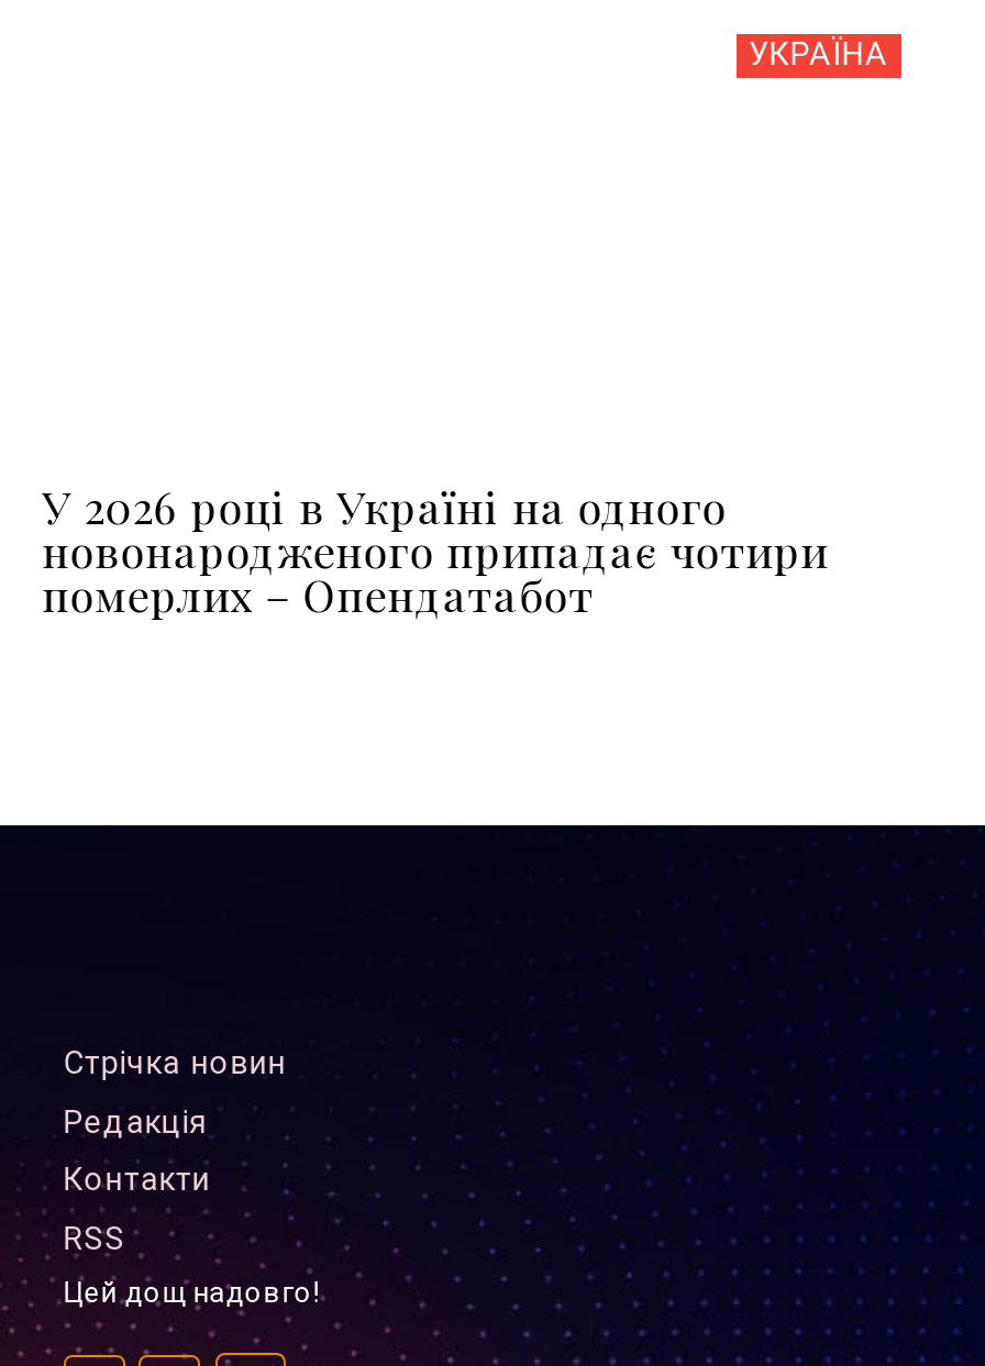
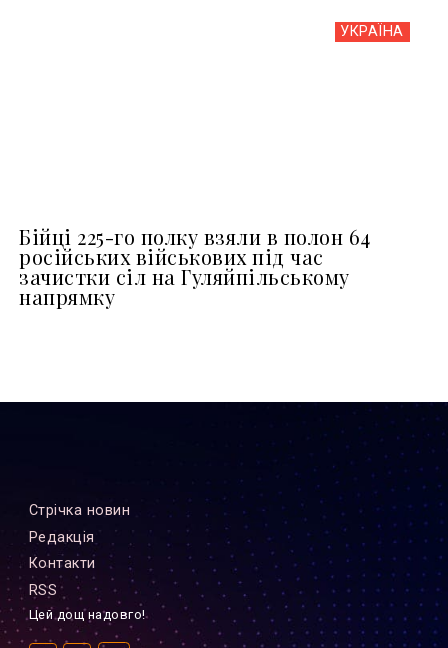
[42,476,828,623] У 2026 році в Україні на одного | новонародженого припадає чотири | померлих – Опендатабот -> [19,223,371,310] Бійці 225-го полку взяли в полон 64 | російських військових під час | зачистки сіл на Гуляйпільському | напрямку

